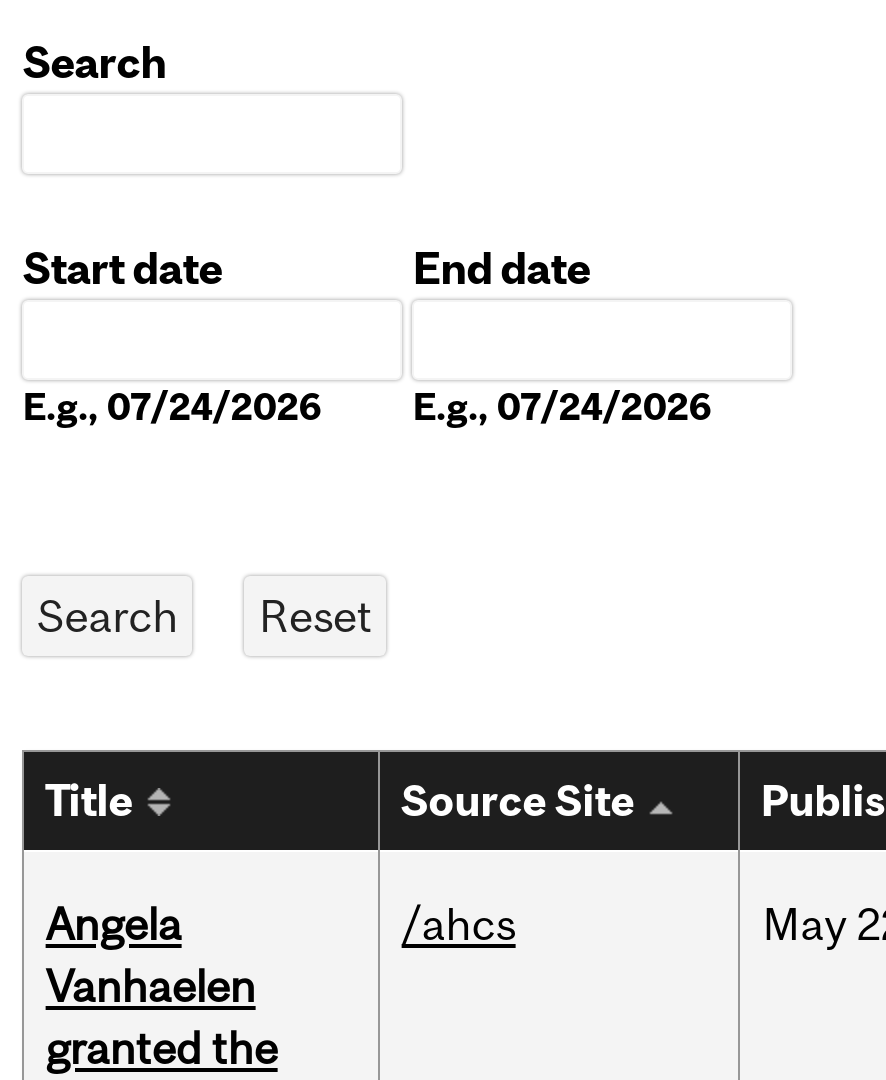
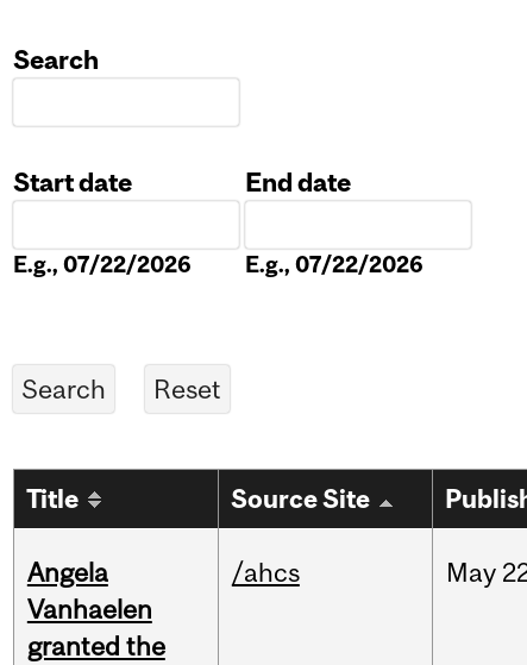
[22,385,322,429] E.g., 07/24/2026 -> [13,251,192,278] E.g., 07/22/2026
[412,385,712,429] E.g., 07/24/2026 -> [245,251,424,278] E.g., 07/22/2026

